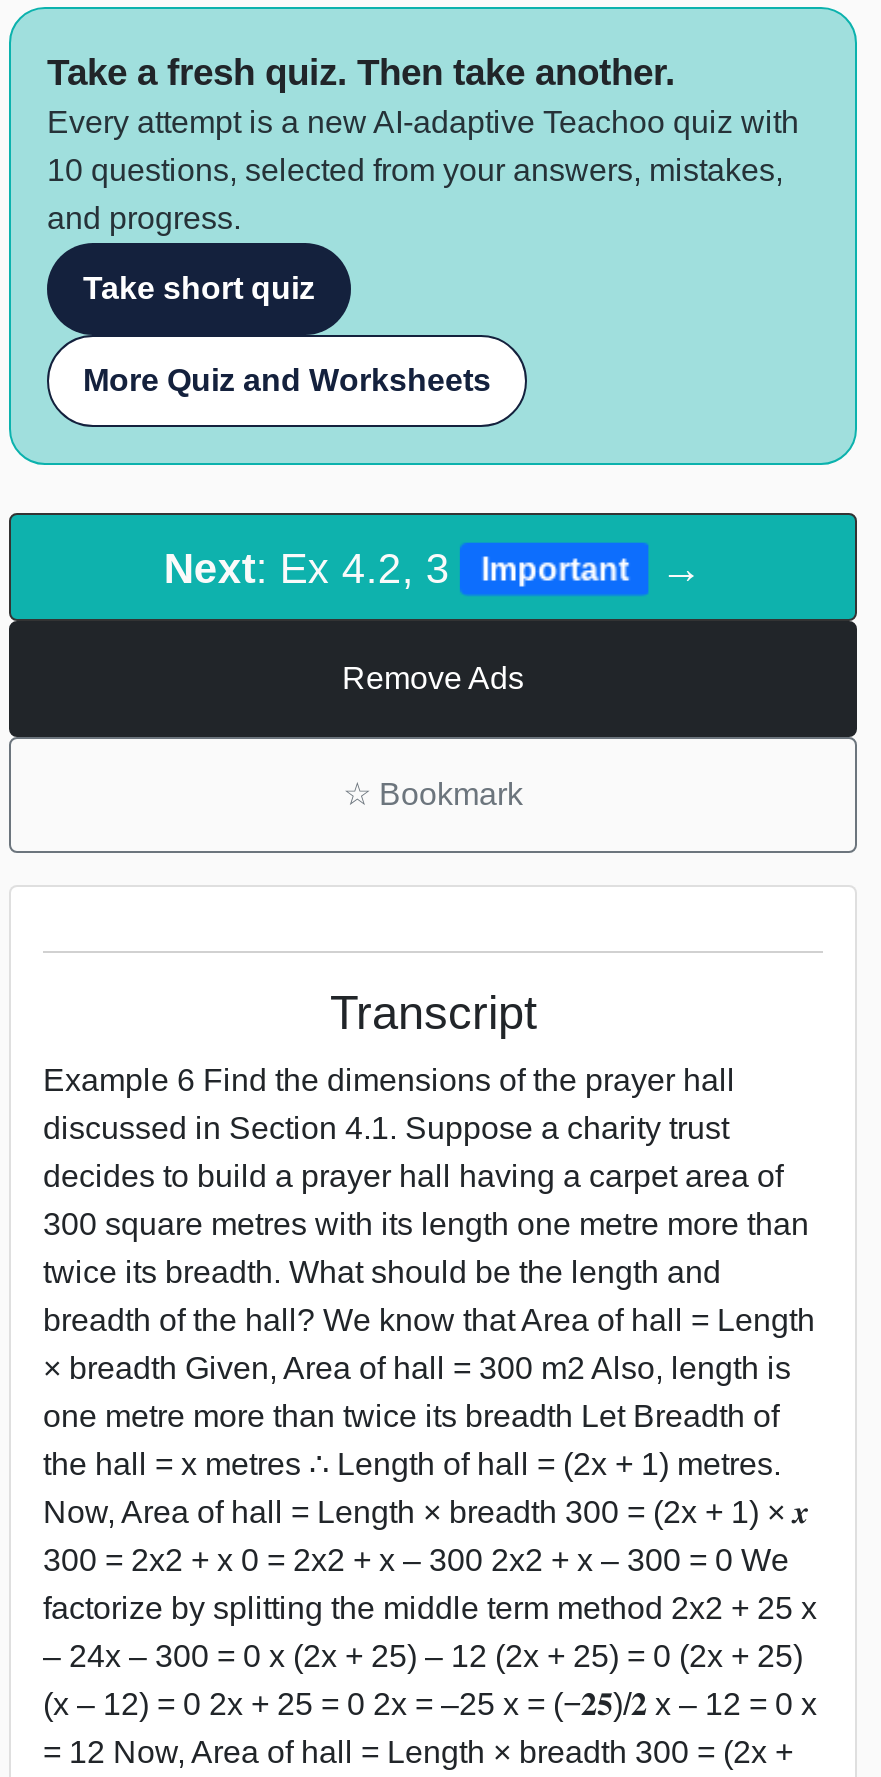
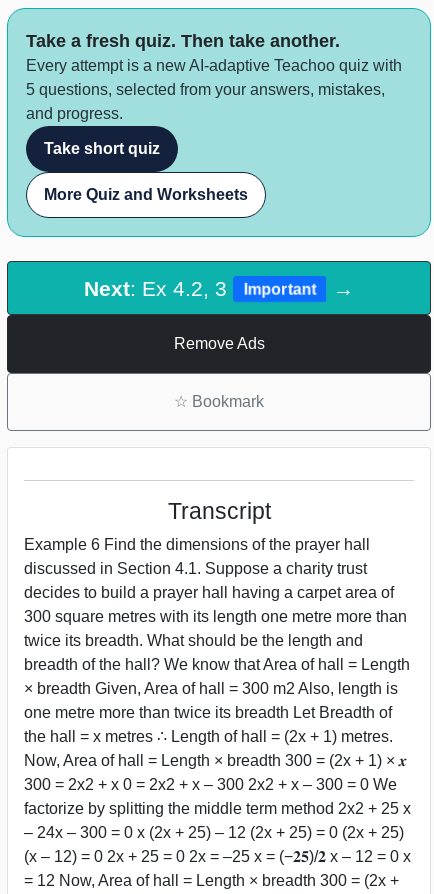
[47,153,783,187] 10 questions, selected from your answers, mistakes, -> [26,81,385,98] 5 questions, selected from your answers, mistakes,

